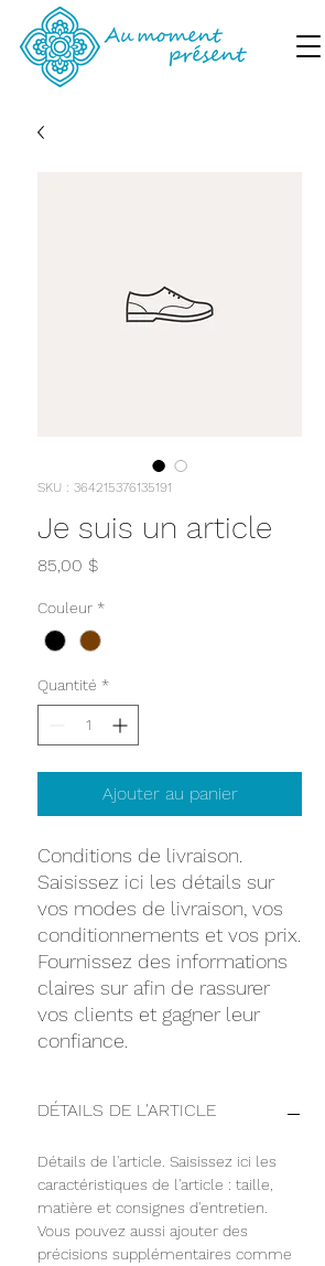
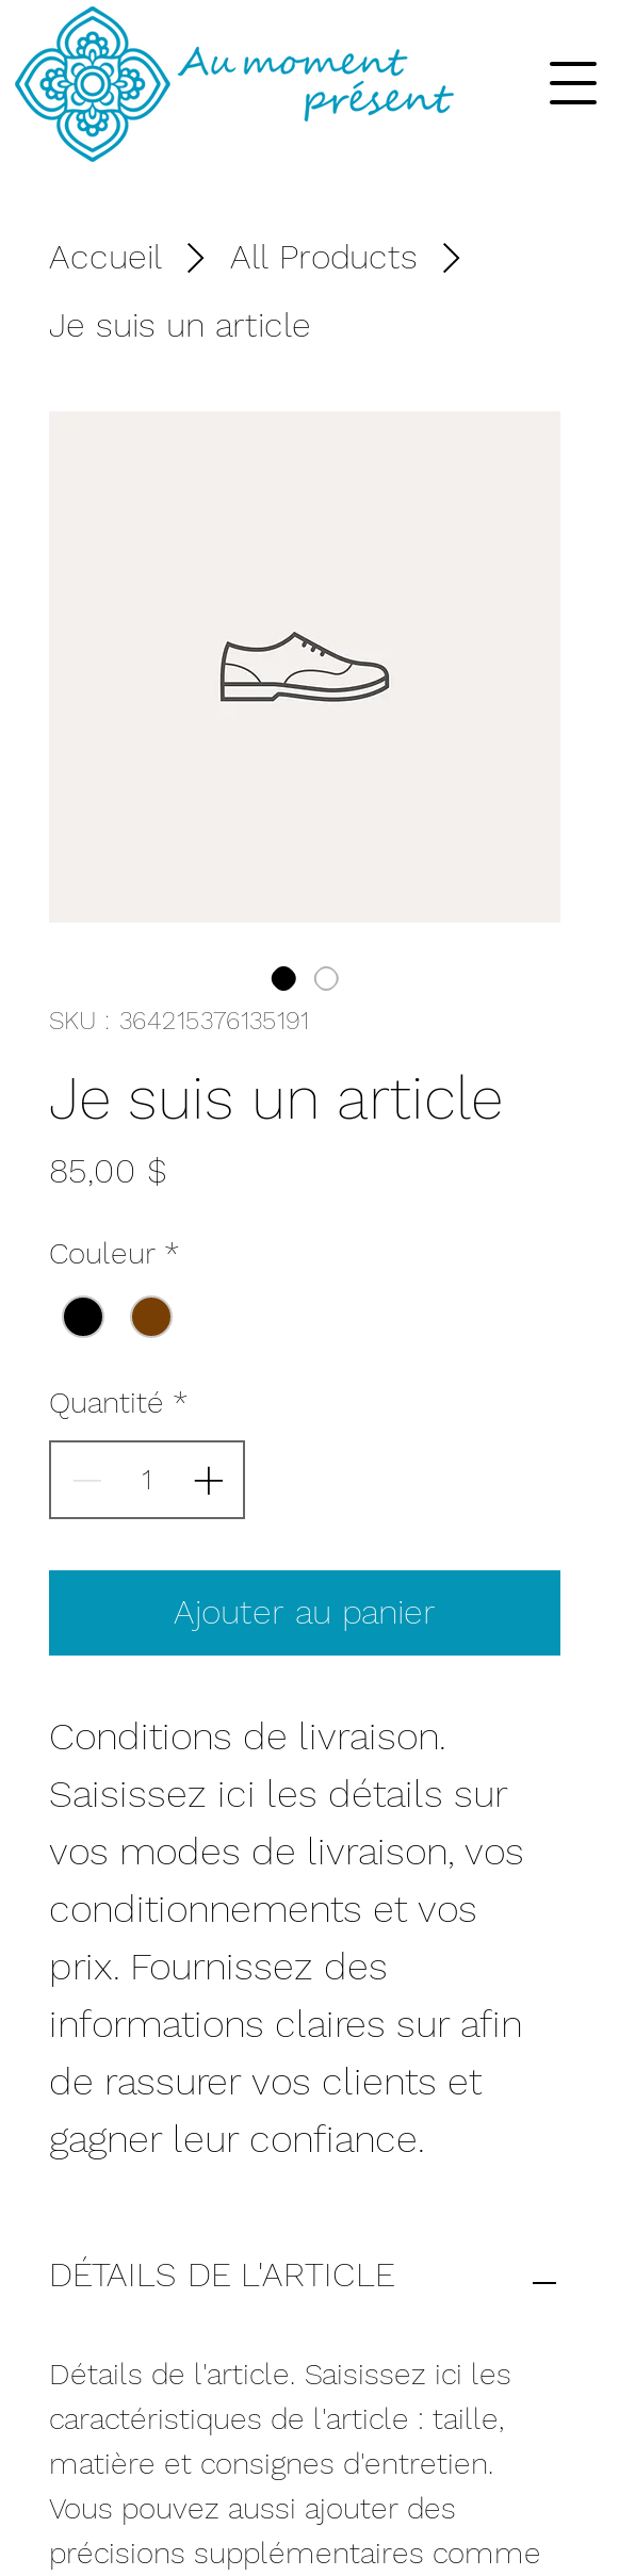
none -> [49,237,418,345] Accueil | All Products | Je suis un article

